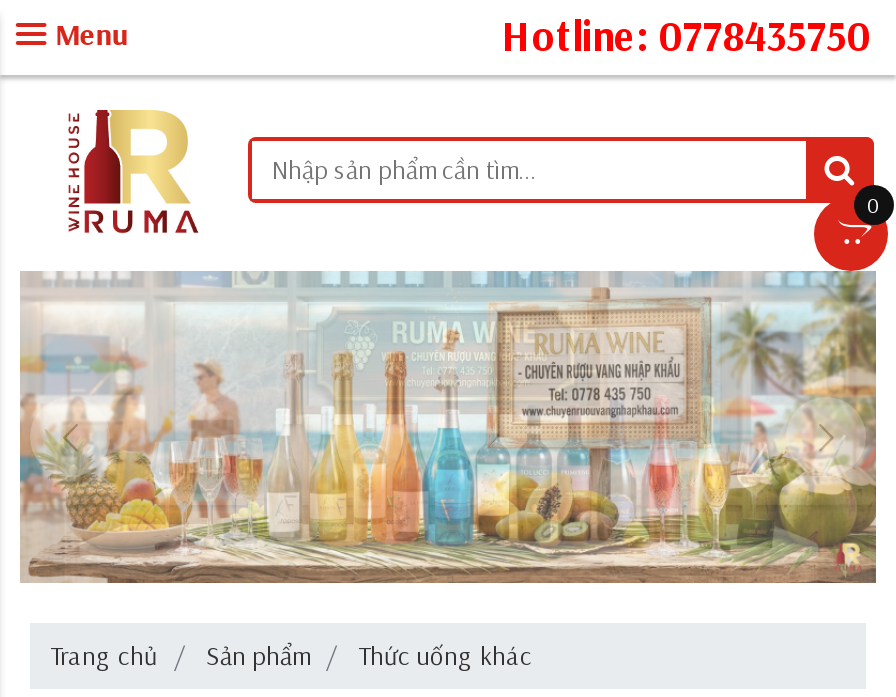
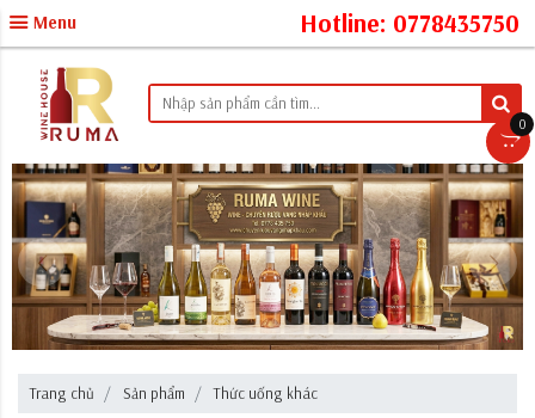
[18,269,878,583] [image] -> [11,162,524,350] [image]

